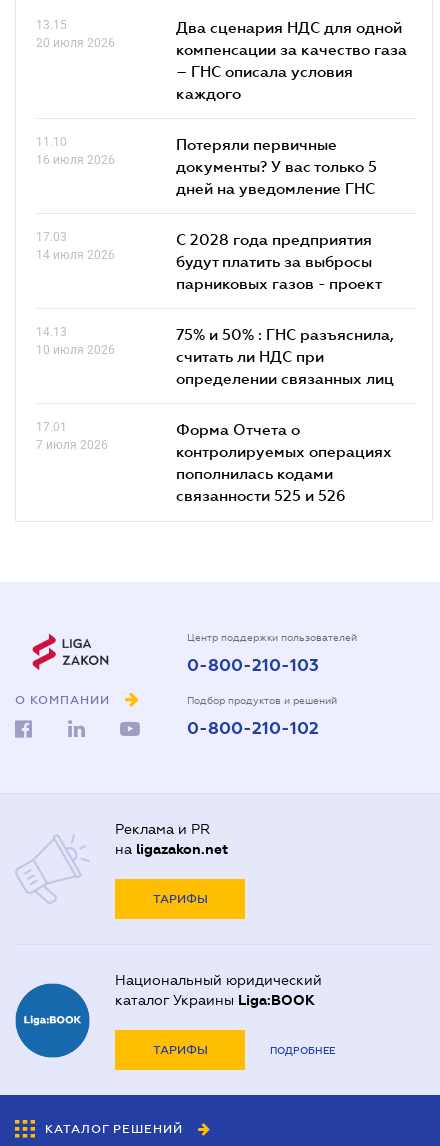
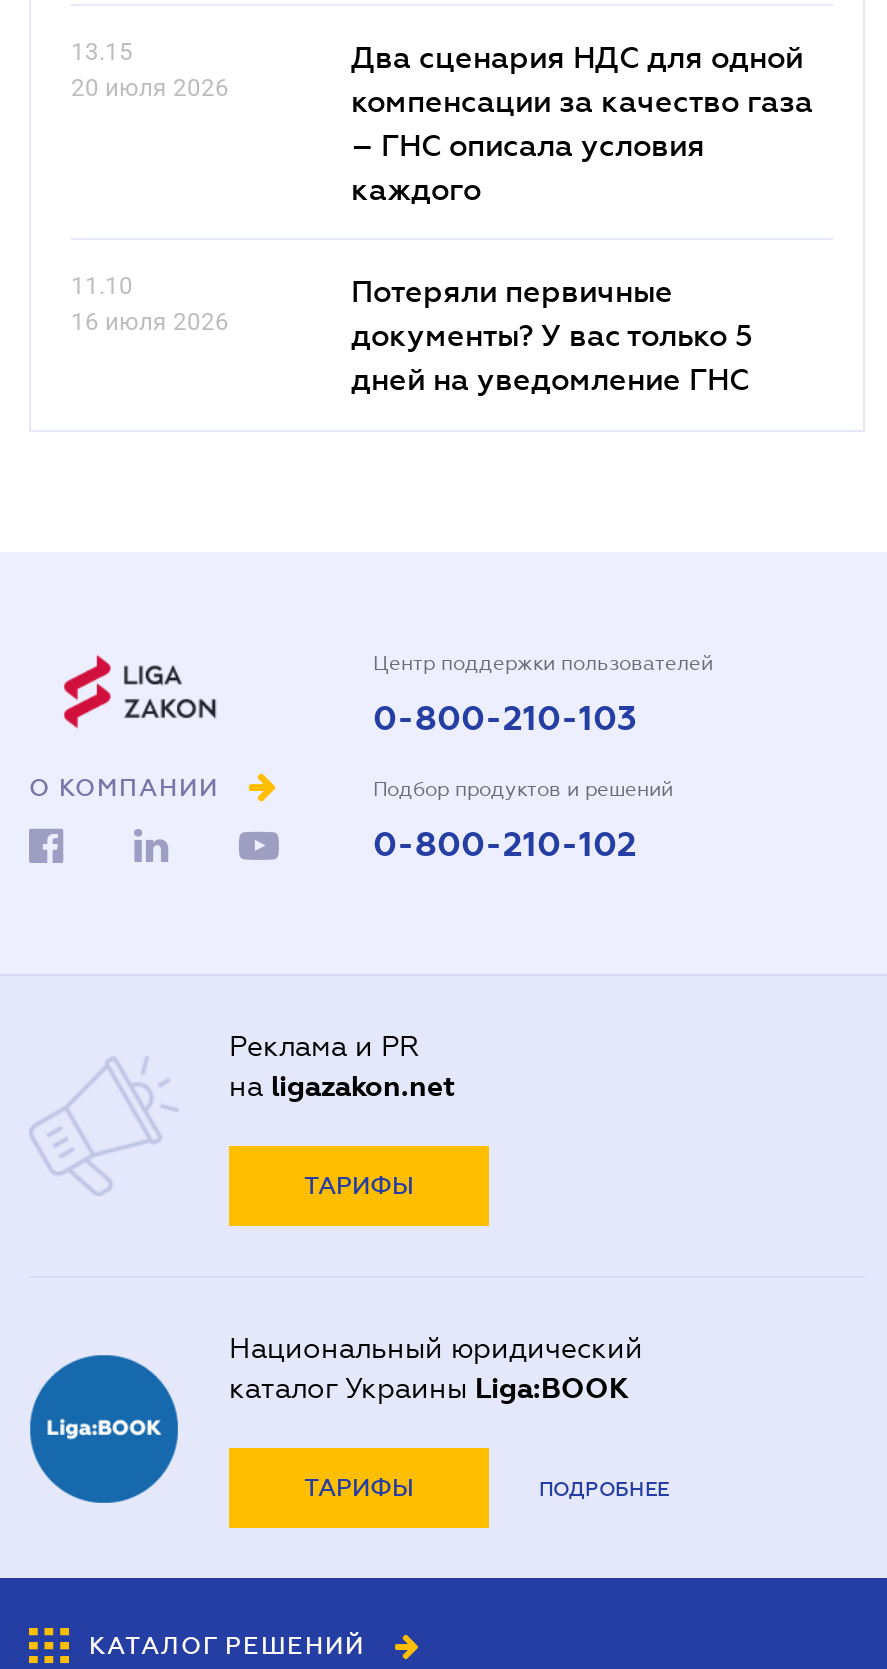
[36,230,115,262] 17.03 | 14 июля 2026 -> none
[36,230,382,357] С 2028 года предприятия | будут платить за выбросы | парниковых газов - проект | 14.13 | 10 июля 2026 -> none
[36,325,394,452] 75% и 50% : ГНС разъяснила, | считать ли НДС при | определении связанных лиц | 17.01 | 7 июля 2026 -> none
[176,420,392,504] Форма Отчета о | контролируемых операциях | пополнилась кодами | связанности 525 и 526 -> none

